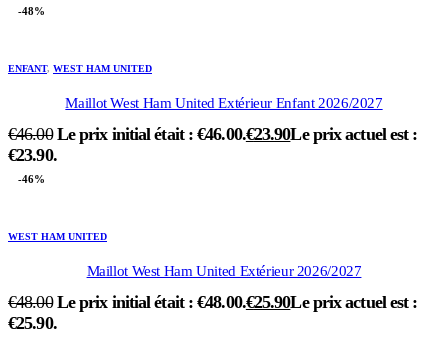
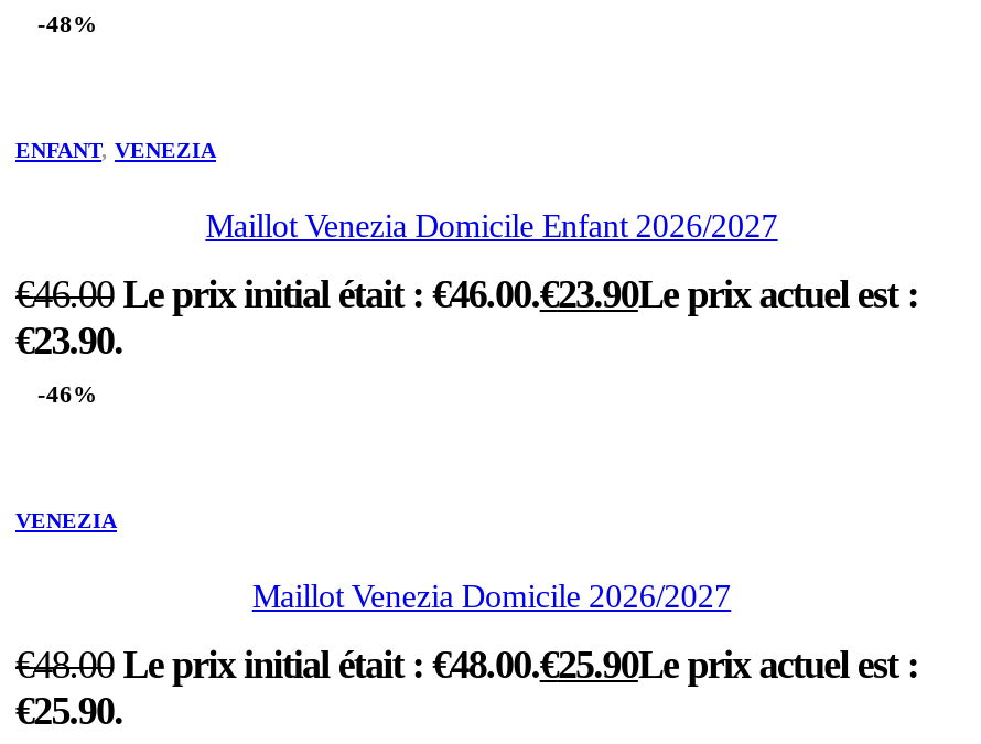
[8,63,152,74] ENFANT, WEST HAM UNITED -> [15,137,216,162] ENFANT, VENEZIA
[65,95,383,111] Maillot West Ham United Extérieur Enfant 2026/2027 -> [205,208,778,243] Maillot Venezia Domicile Enfant 2026/2027
[8,231,107,242] WEST HAM UNITED -> [15,508,117,532] VENEZIA
[87,263,361,279] Maillot West Ham United Extérieur 2026/2027 -> [252,578,731,613] Maillot Venezia Domicile 2026/2027

